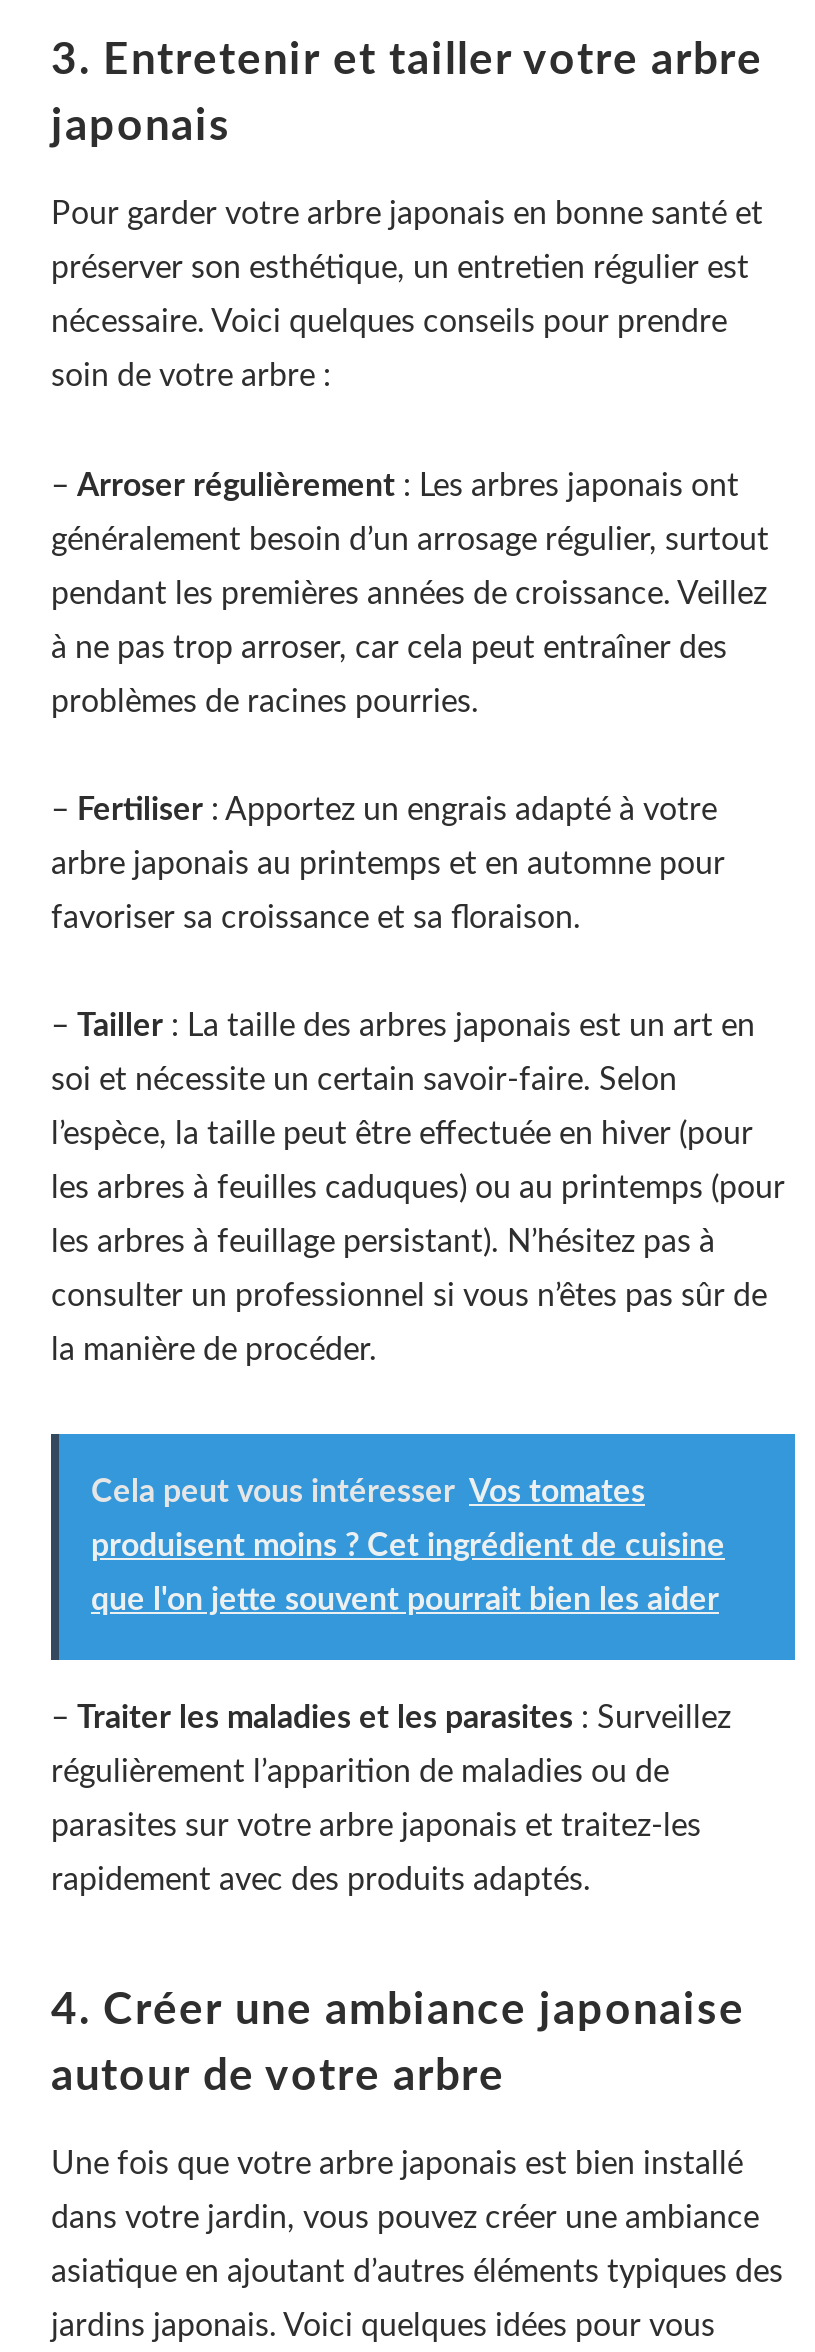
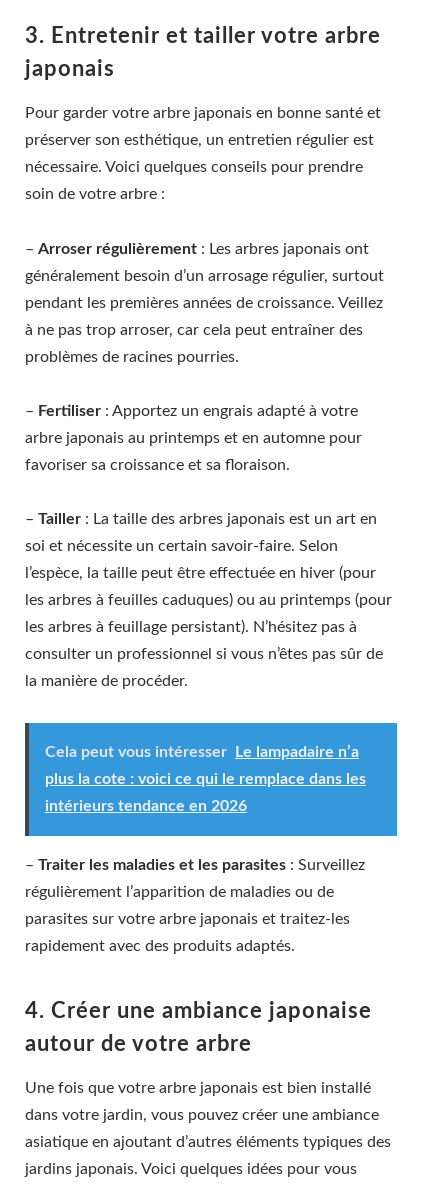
[91,1476,645,1508] Cela peut vous intéresser Vos tomates -> [45,744,359,760] Cela peut vous intéresser Le lampadaire n’a
[91,1530,725,1562] produisent moins ? Cet ingrédient de cuisine -> [45,771,366,787] plus la cote : voici ce qui le remplace dans les
[91,1584,719,1616] que l'on jette souvent pourrait bien les aider -> [45,798,247,814] intérieurs tendance en 2026

